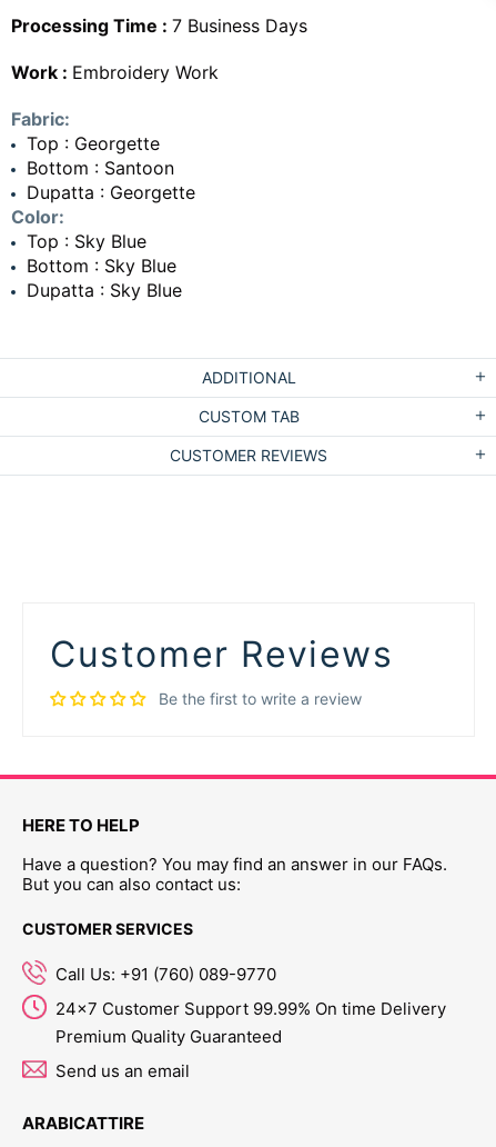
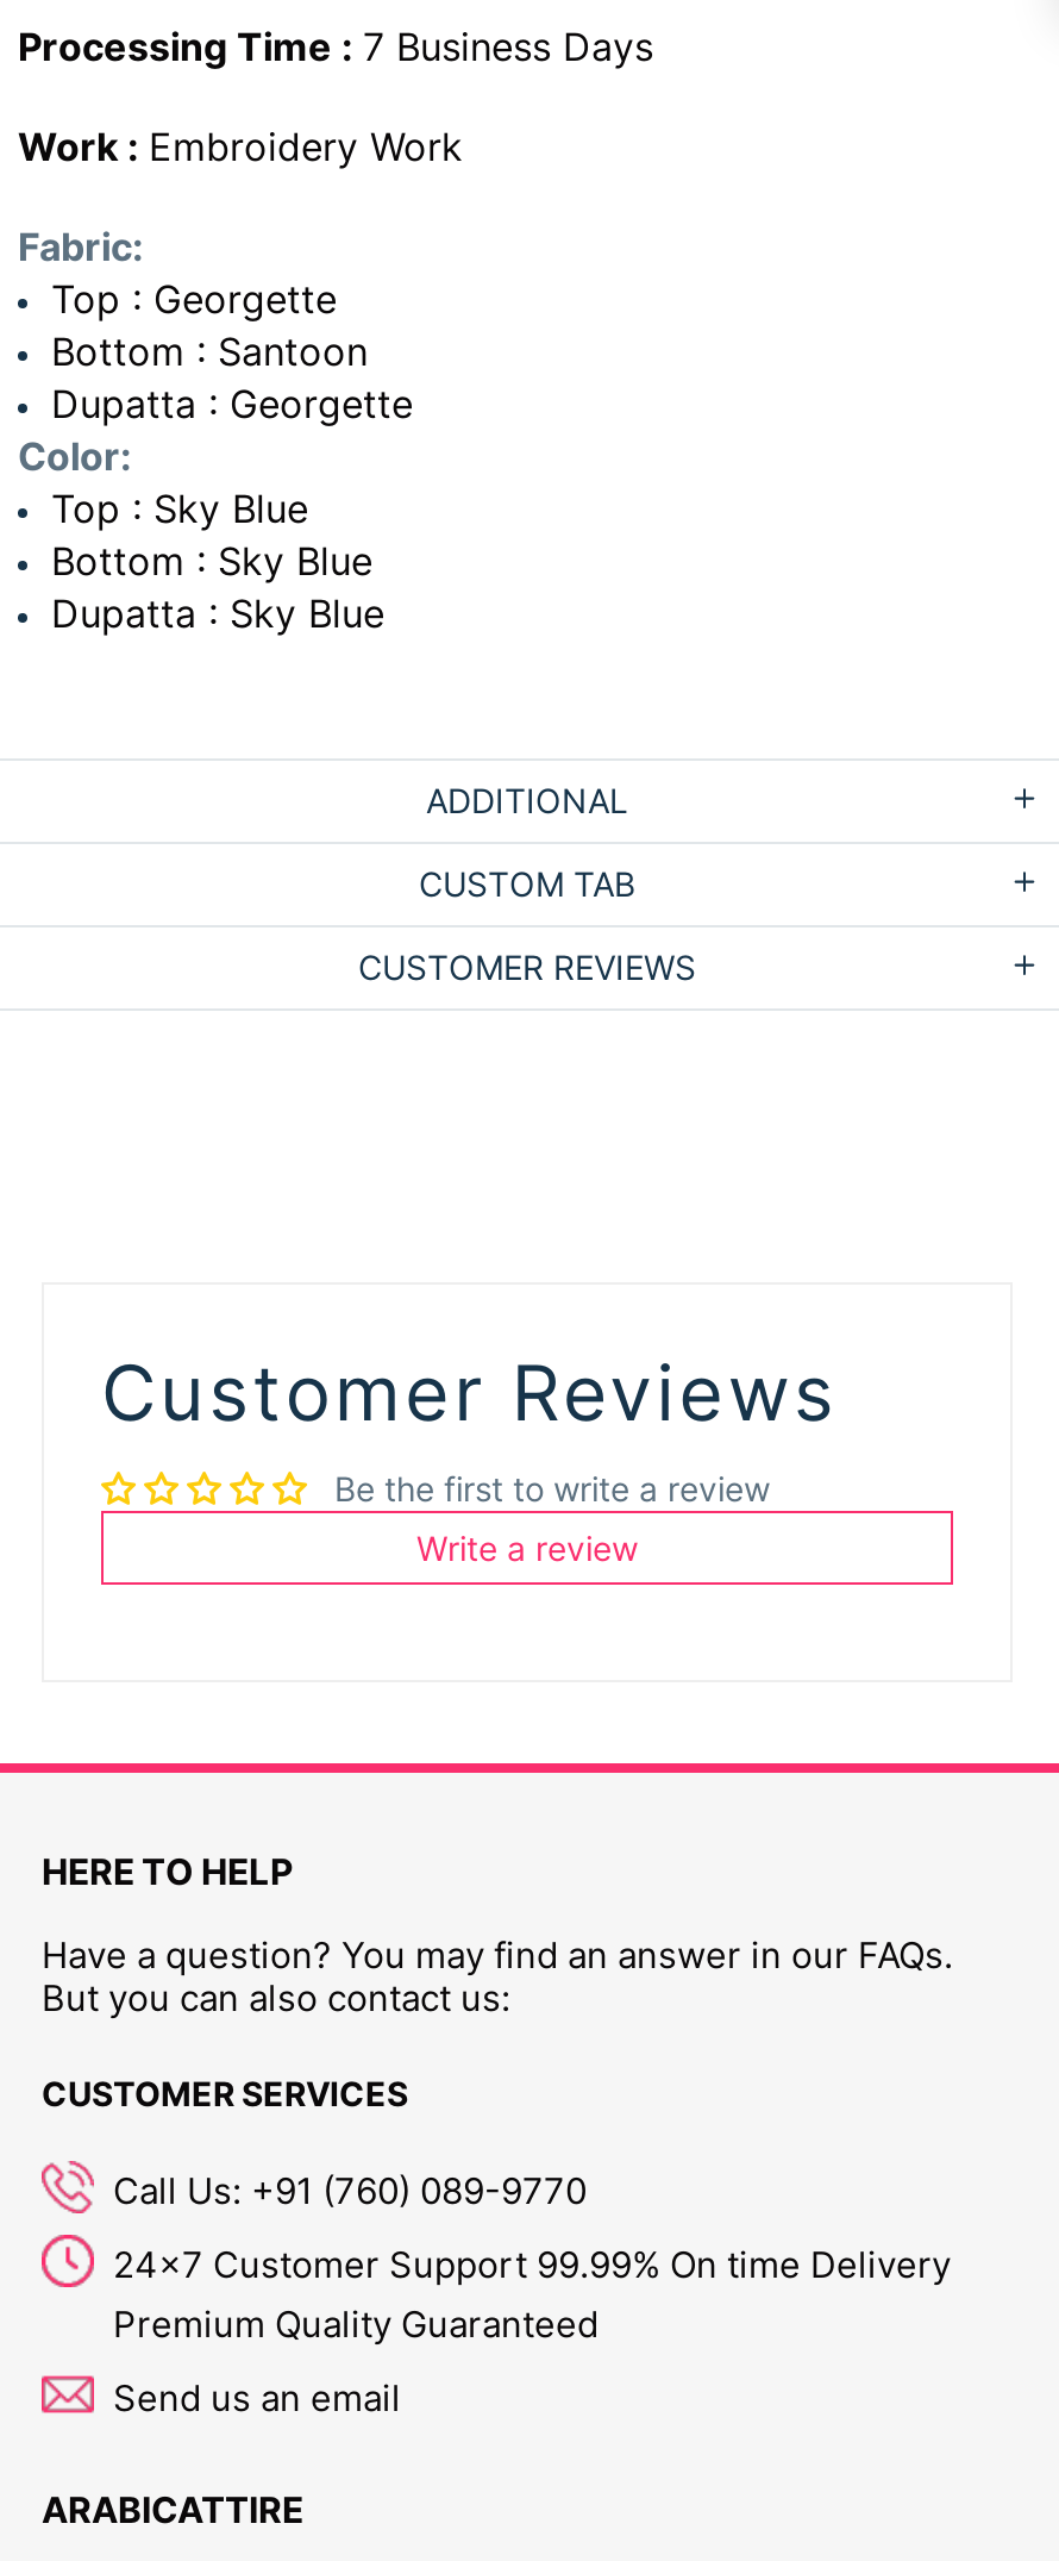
none -> [416,1527,638,1567] Write a review

